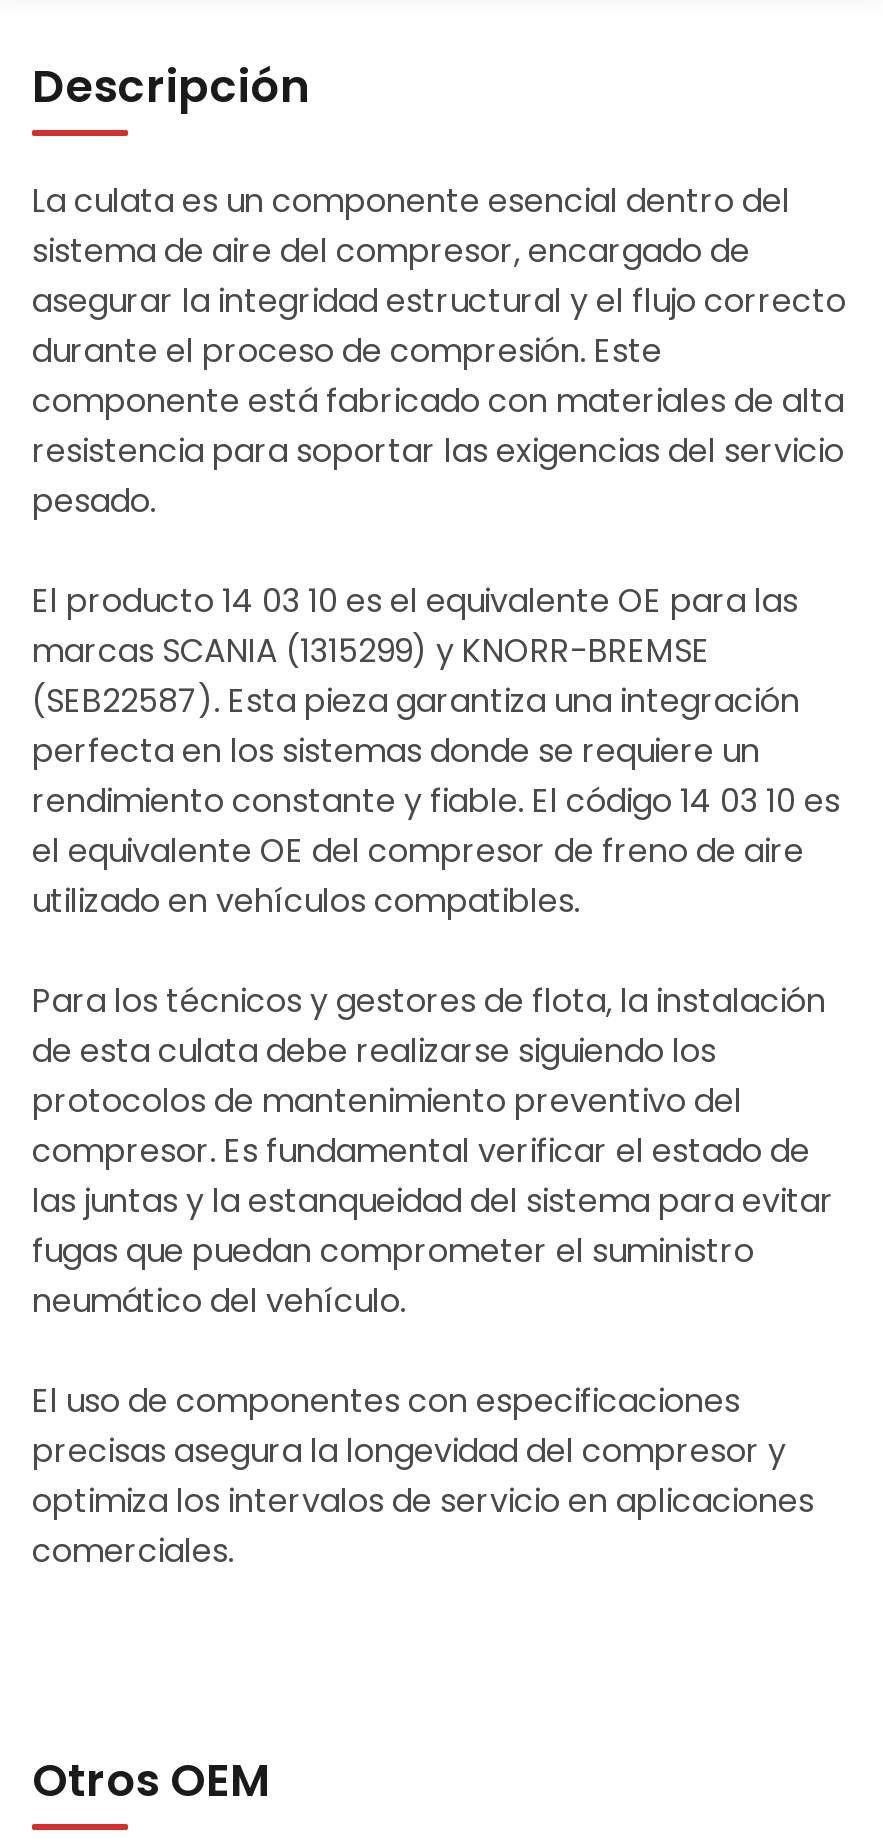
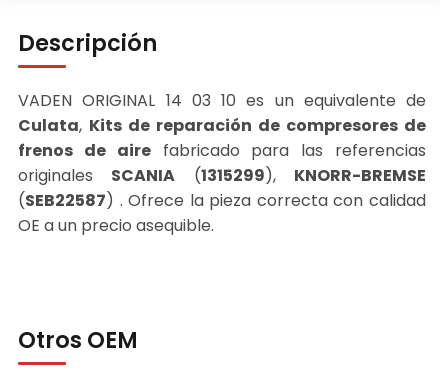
[32,179,846,1575] La culata es un componente esencial dentro del | sistema de aire del compresor, encargado de | asegurar la integridad estructural y el flujo correcto | durante el proceso de compresión. Este | componente está fabricado con materiales de alta | resistencia para soportar las exigencias del servicio | pesado. | El producto 14 03 10 es el equivalente OE para las | marcas SCANIA (1315299) y KNORR-BREMSE | (SEB22587). Esta pieza garantiza una integración | perfecta en los sistemas donde se requiere un | rendimiento constante y fiable. El código 14 03 10 es | el equivalente OE del compresor de freno de aire | utilizado en vehículos compatibles. | Para los técnicos y gestores de flota, la instalación | de esta culata debe realizarse siguiendo los | protocolos de mantenimiento preventivo del | compresor. Es fundamental verificar el estado de | las juntas y la estanqueidad del sistema para evitar | fugas que puedan comprometer el suministro | neumático del vehículo. | El uso de componentes con especificaciones | precisas asegura la longevidad del compresor y | optimiza los intervalos de servicio en aplicaciones | comerciales. -> [18,89,426,237] VADEN ORIGINAL 14 03 10 es un equivalente de | Culata, Kits de reparación de compresores de | frenos de aire fabricado para las referencias | originales SCANIA (1315299), KNORR-BREMSE | (SEB22587) . Ofrece la pieza correcta con calidad | OE a un precio asequible.

